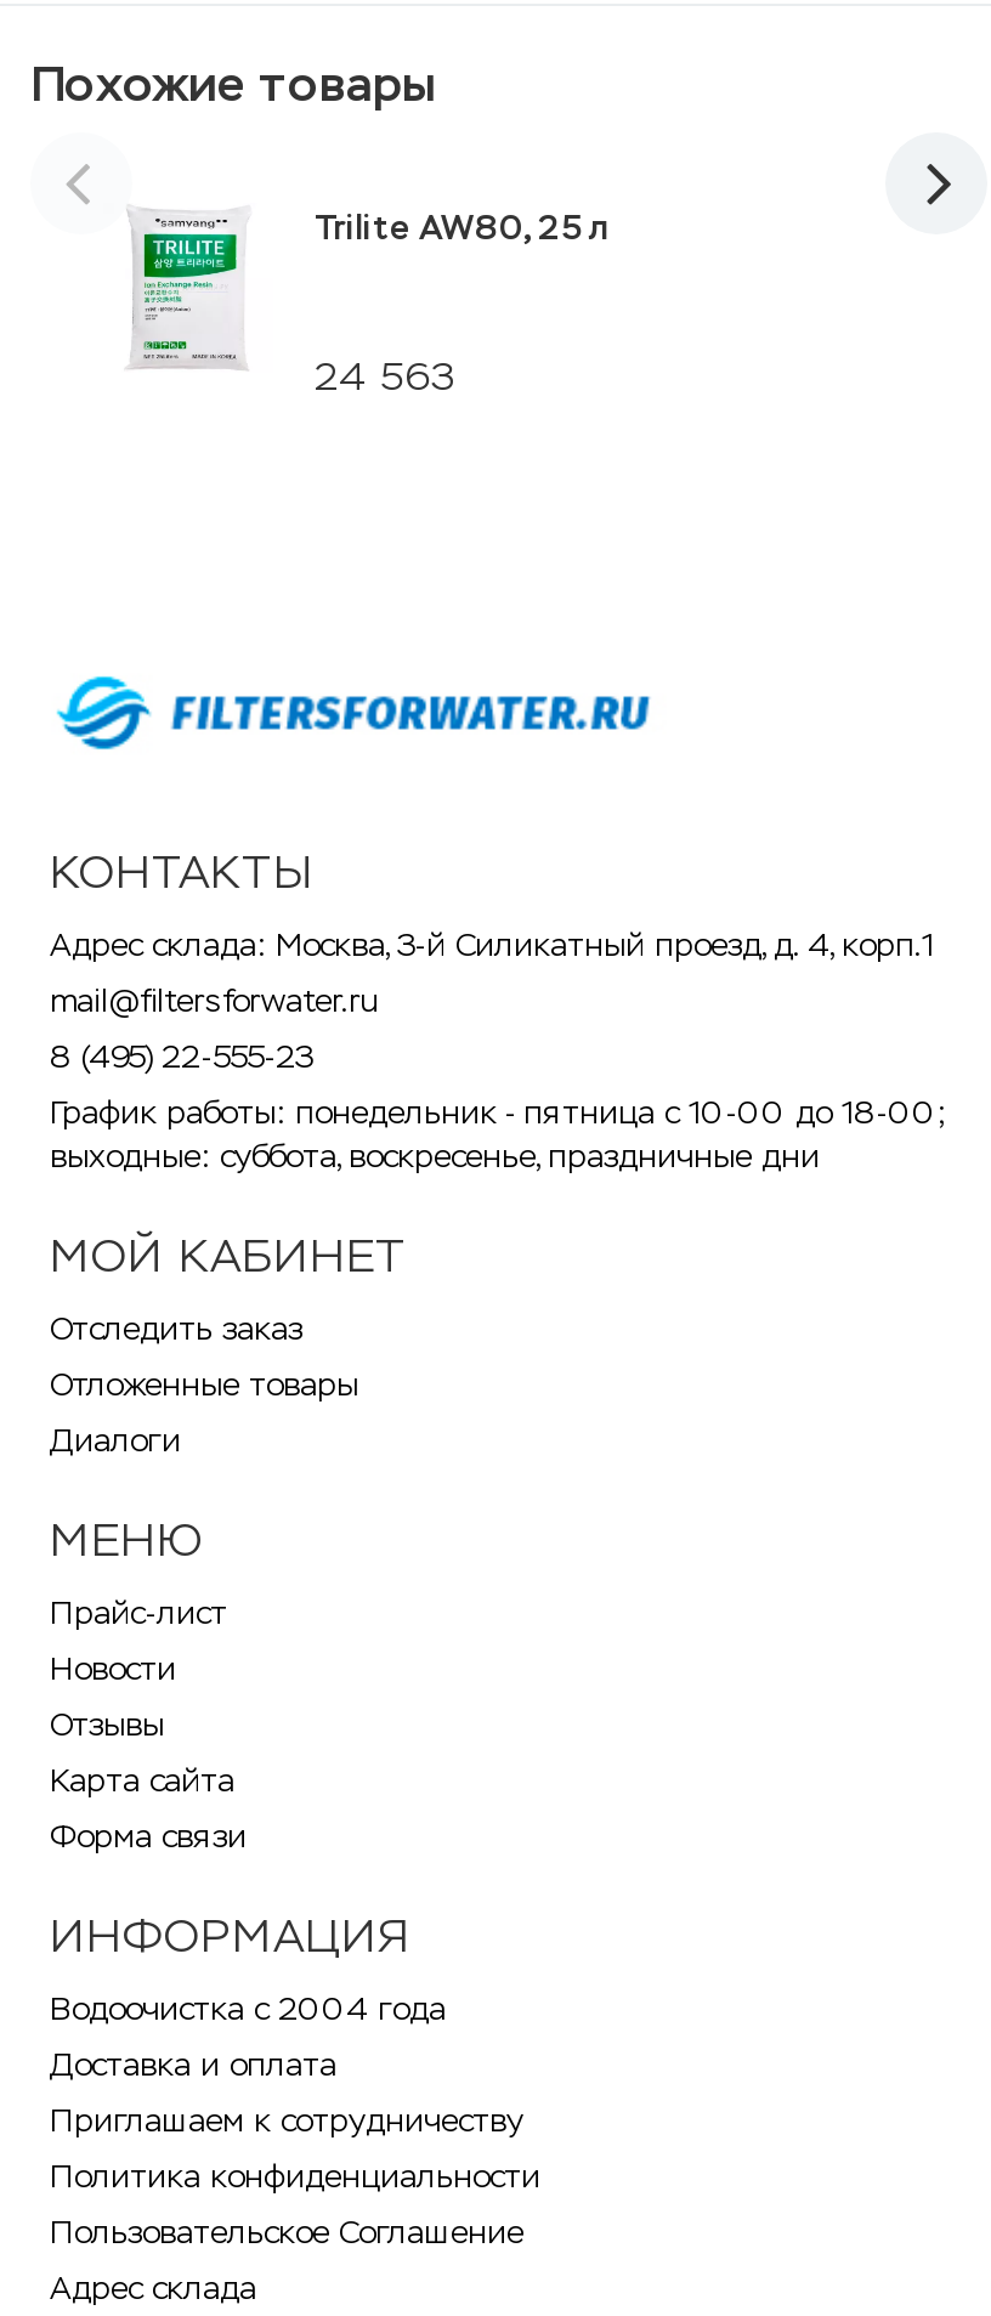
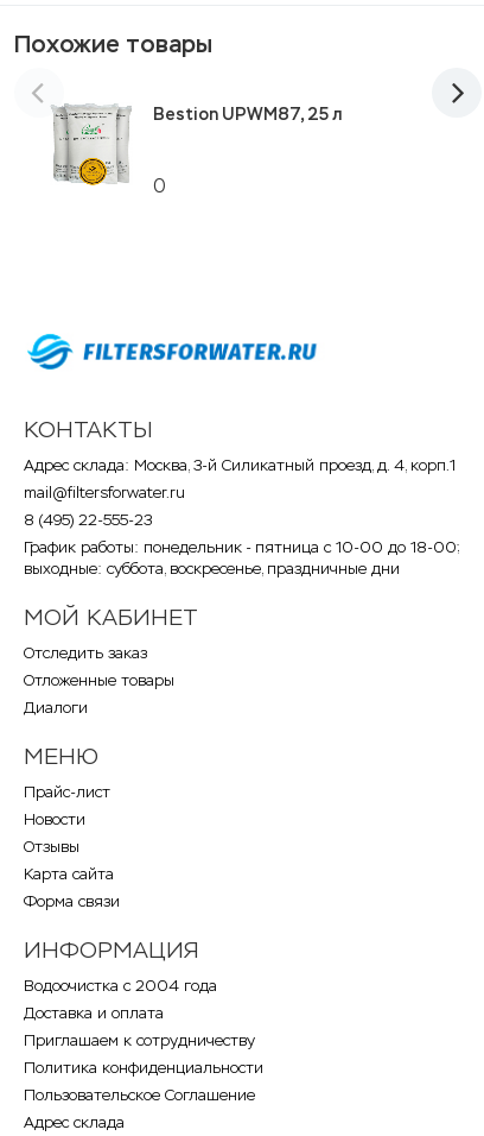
[108,208,455,402] [image] | 24 563 -> [50,103,166,198] [image] | 0
[315,205,608,249] Trilite AW80, 25 л -> [153,103,342,125] Bestion UPWM87, 25 л

